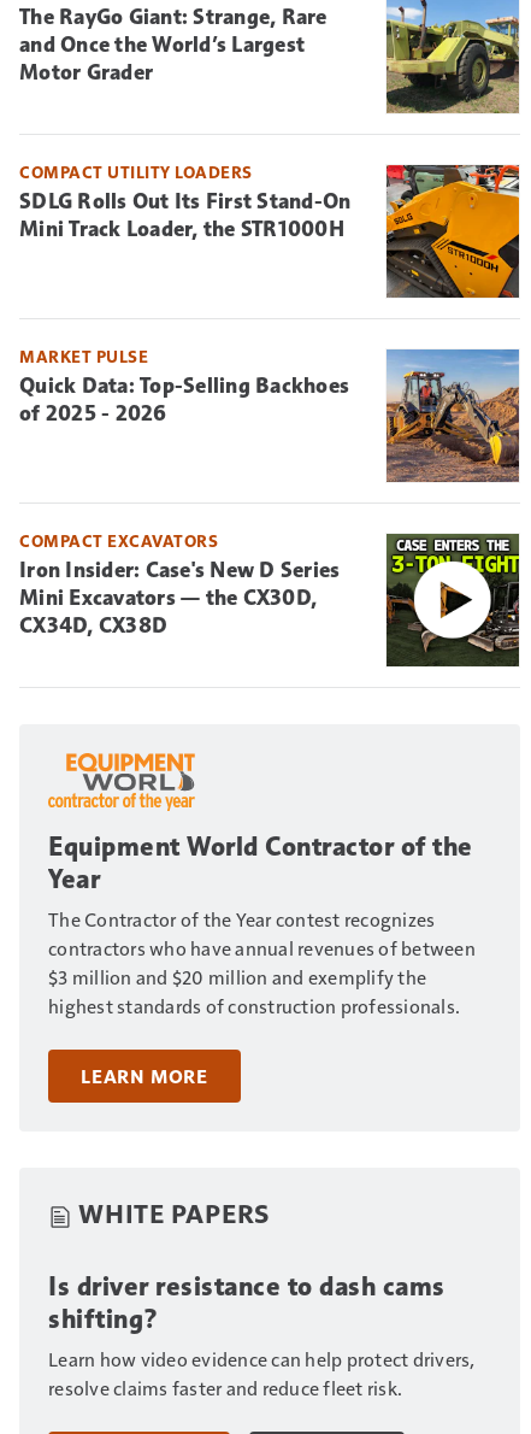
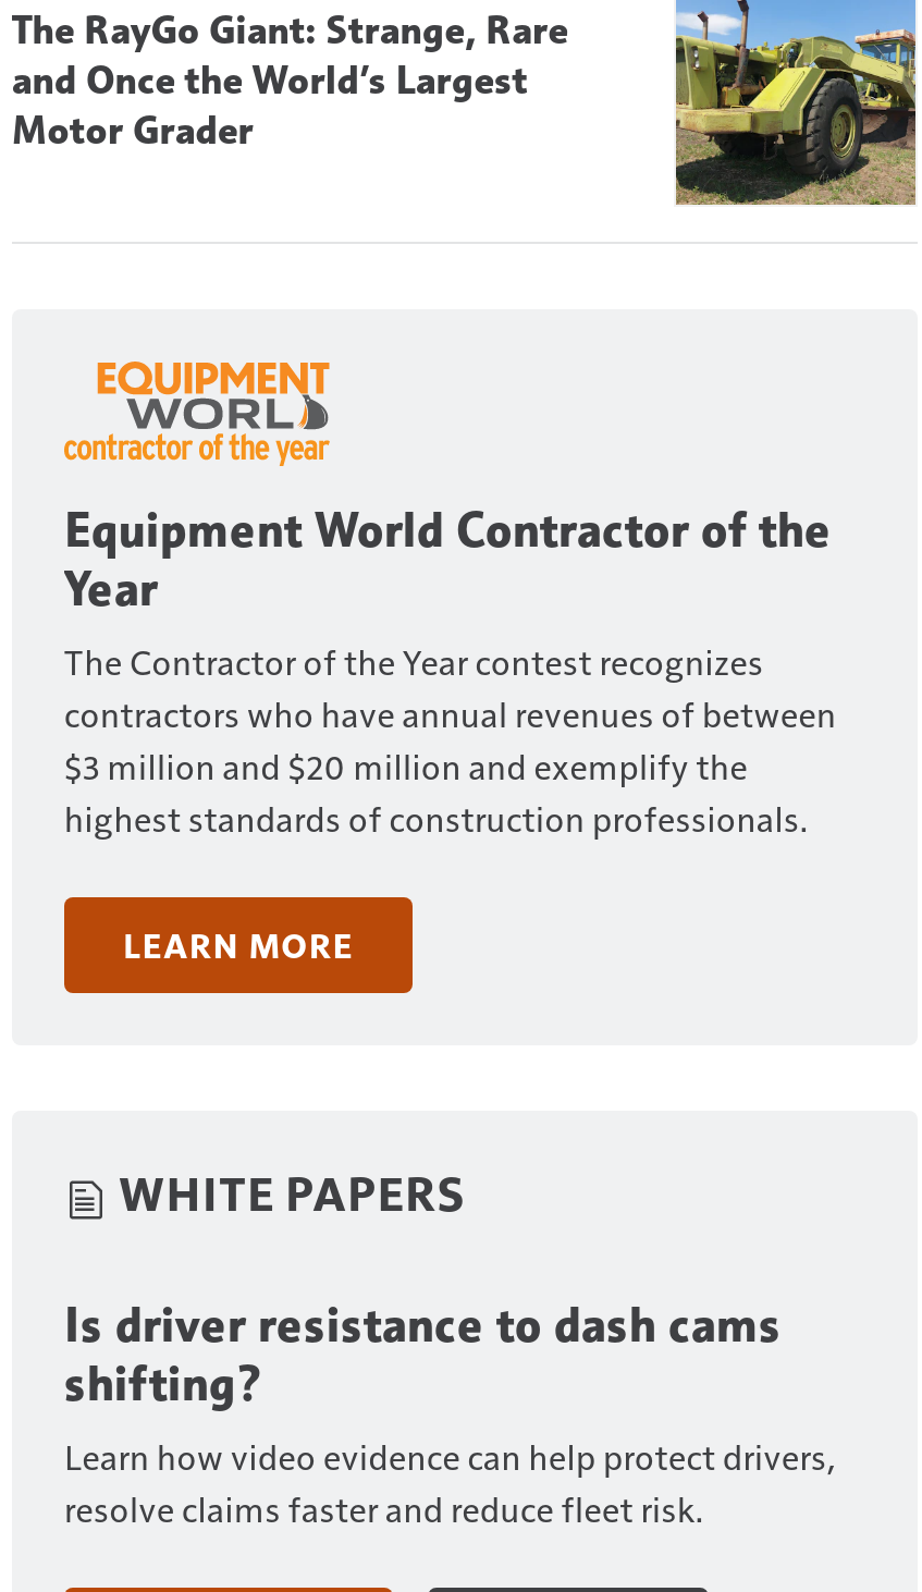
[19,162,520,299] [image] | COMPACT UTILITY LOADERS | SDLG Rolls Out Its First Stand-On | Mini Track Loader, the STR1000H -> none
[19,346,520,483] [image] | MARKET PULSE | Quick Data: Top-Selling Backhoes | of 2025 - 2026 -> none
[19,531,520,668] [image] | COMPACT EXCAVATORS | Iron Insider: Case's New D Series | Mini Excavators — the CX30D, | CX34D, CX38D -> none

